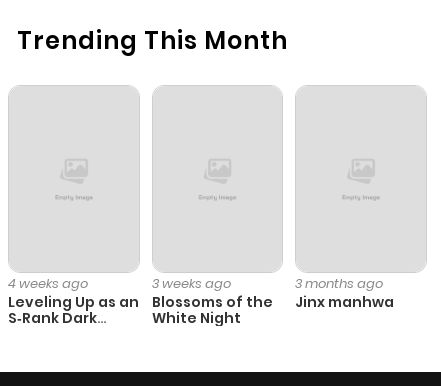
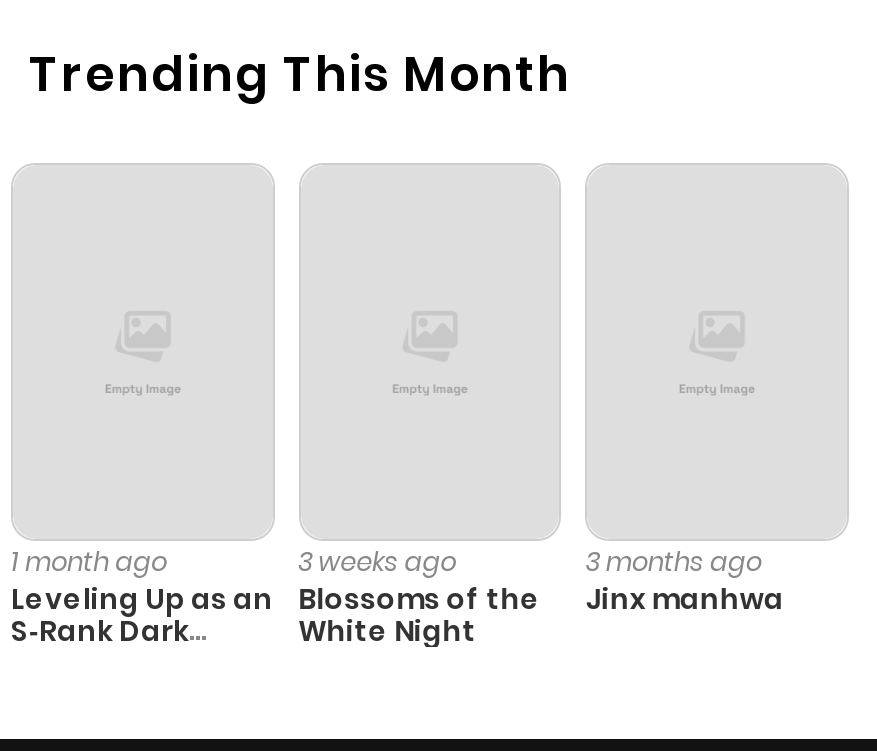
[8,274,88,293] 4 weeks ago -> [11,542,167,580] 1 month ago

